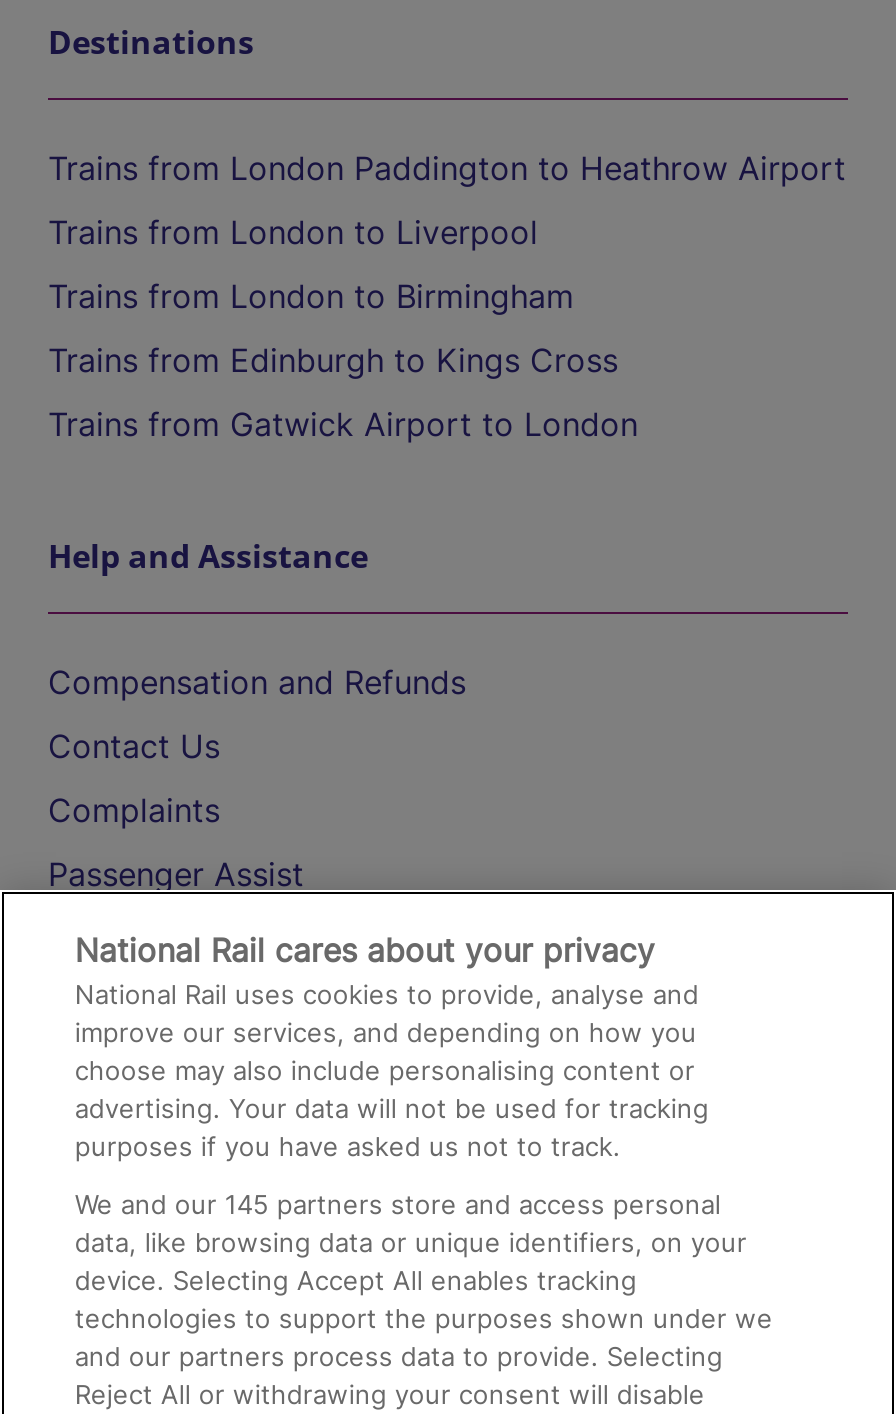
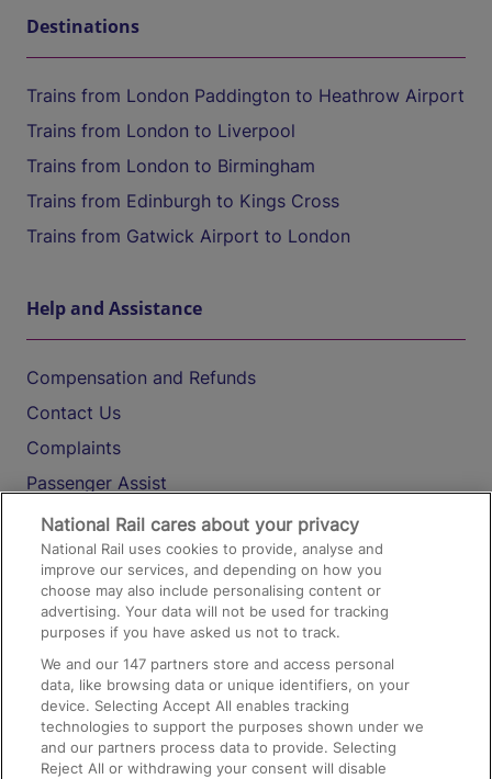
[75,1188,721,1220] We and our 145 partners store and access personal -> [41,655,395,673] We and our 147 partners store and access personal

